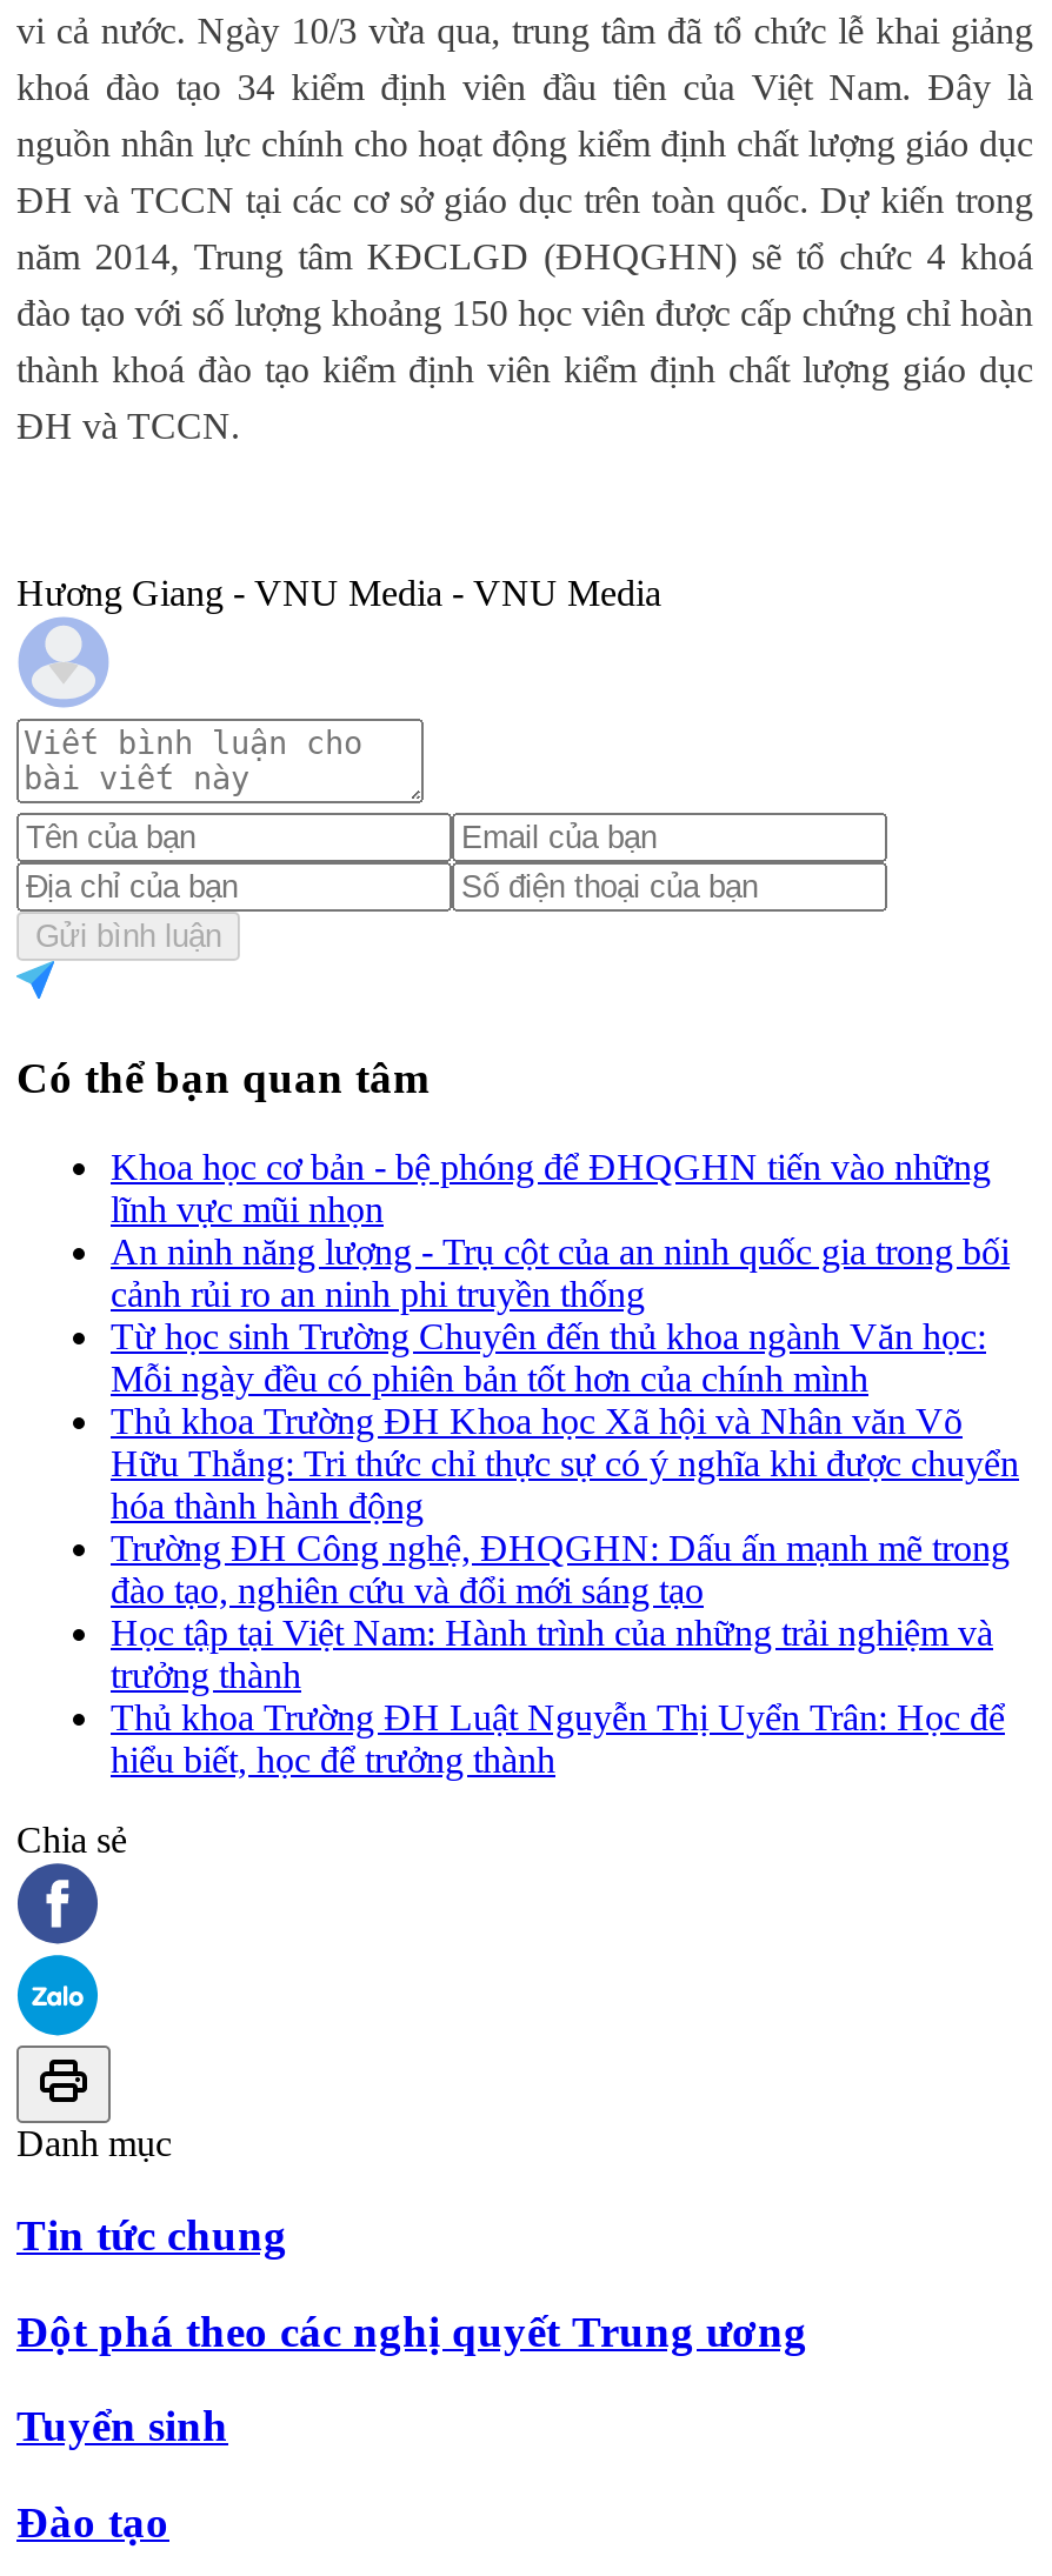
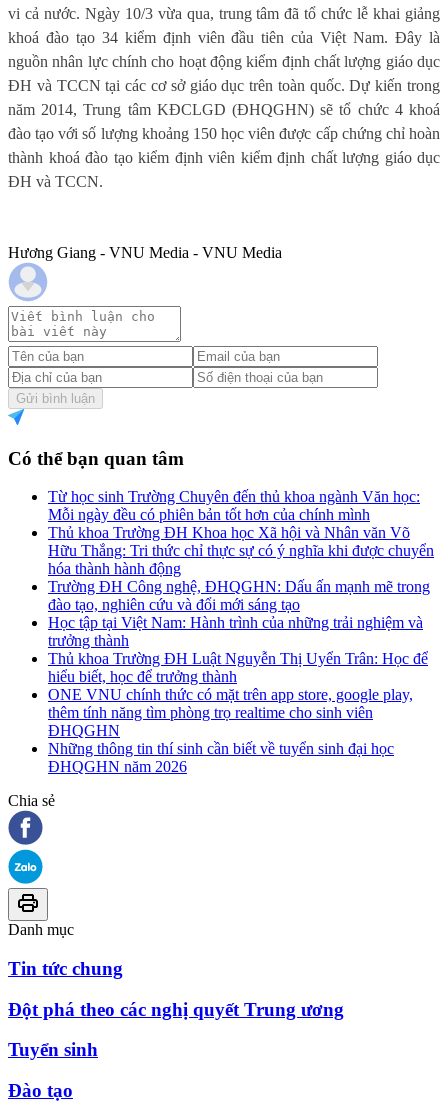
[111,1147,1010,1314] Khoa học cơ bản - bệ phóng để ĐHQGHN tiến vào những | lĩnh vực mũi nhọn | An ninh năng lượng - Trụ cột của an ninh quốc gia trong bối | cảnh rủi ro an ninh phi truyền thống -> none
moved [111,1317,1019,1780] -> [48,488,434,685]: Từ học sinh Trường Chuyên đến thủ khoa ngành Văn học: | Mỗi ngày đều có phiên bản tốt hơn của chính mình | Thủ khoa Trường ĐH Khoa học Xã hội và Nhân văn Võ | ... | Thủ khoa Trường ĐH Luật Nguyễn Thị Uyển Trân: Học để | hiểu biết, học để trưởng thành
none -> [48,686,413,775] ONE VNU chính thức có mặt trên app store, google play, | thêm tính năng tìm phòng trọ realtime cho sinh viên | ĐHQGHN | Những thông tin thí sinh cần biết về tuyển sinh đại học | ĐHQGHN năm 2026

